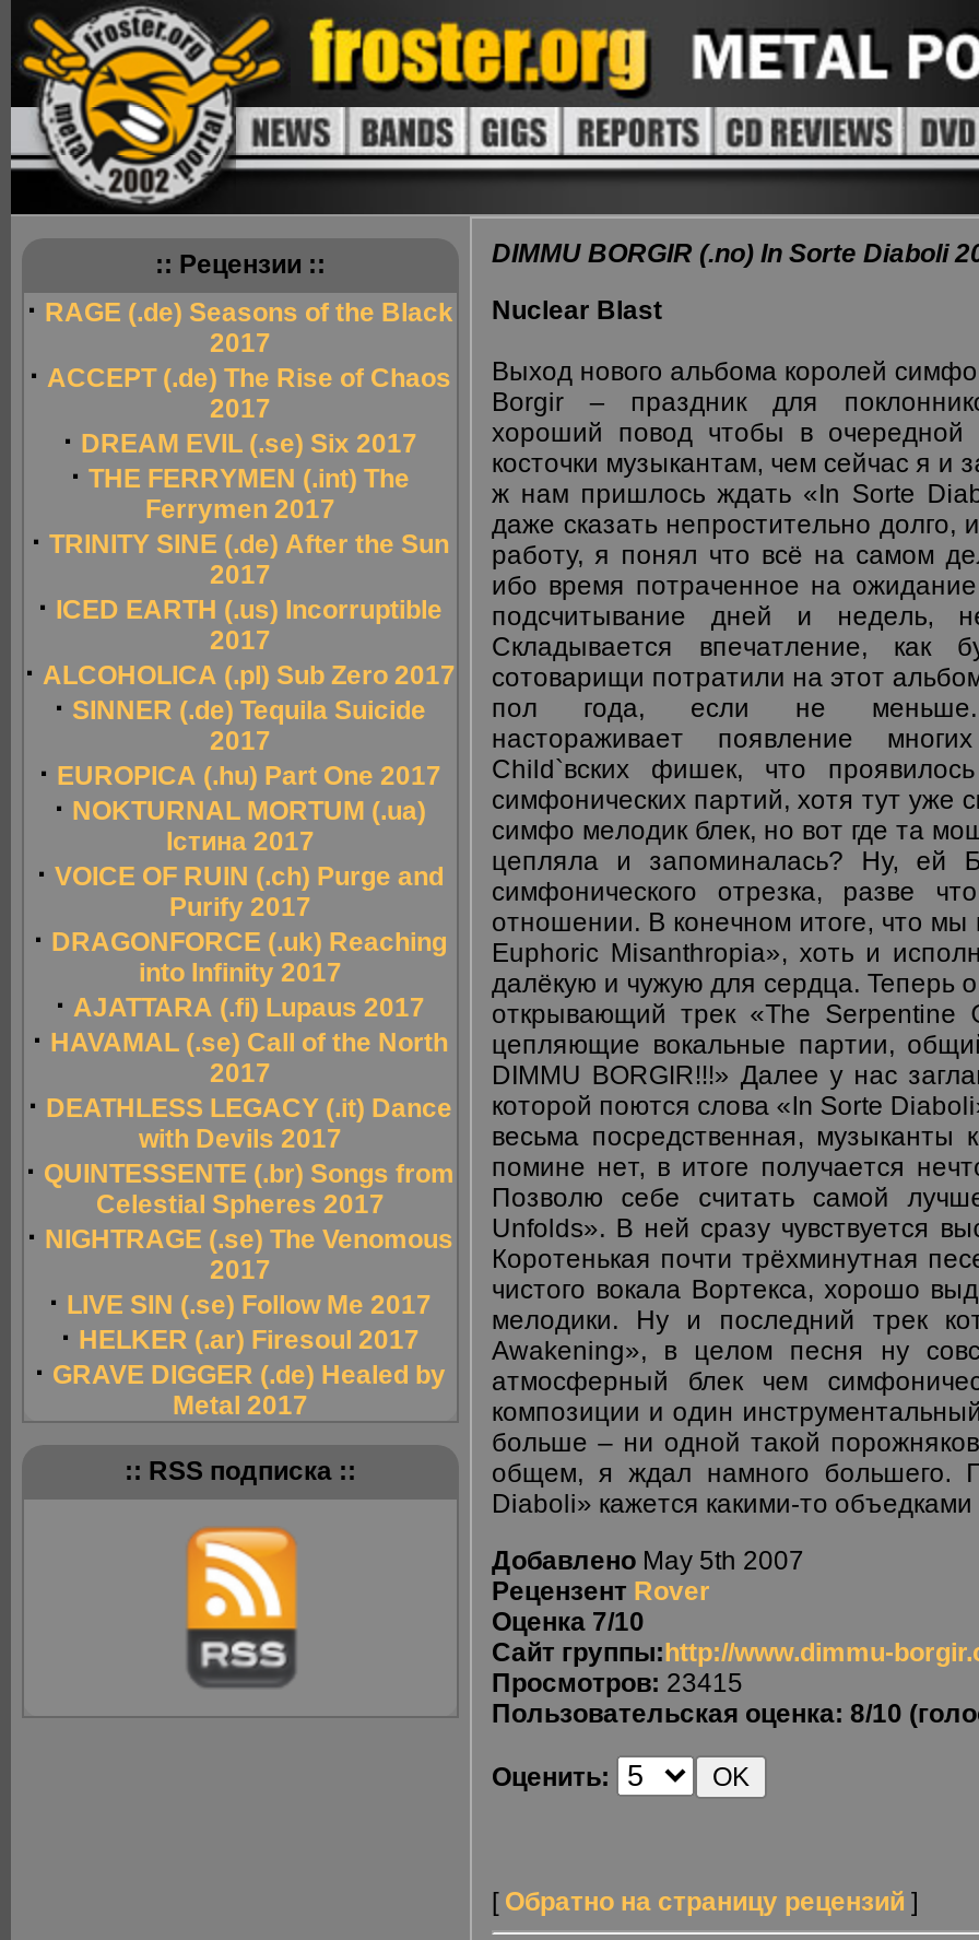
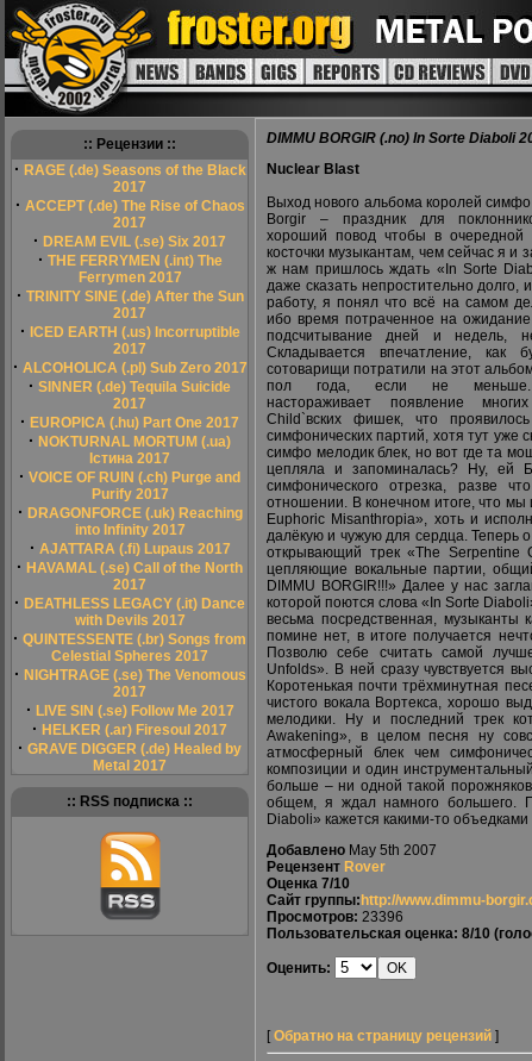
[492,1668,743,1698] Просмотров: 23415 -> [267,909,403,925] Просмотров: 23396

